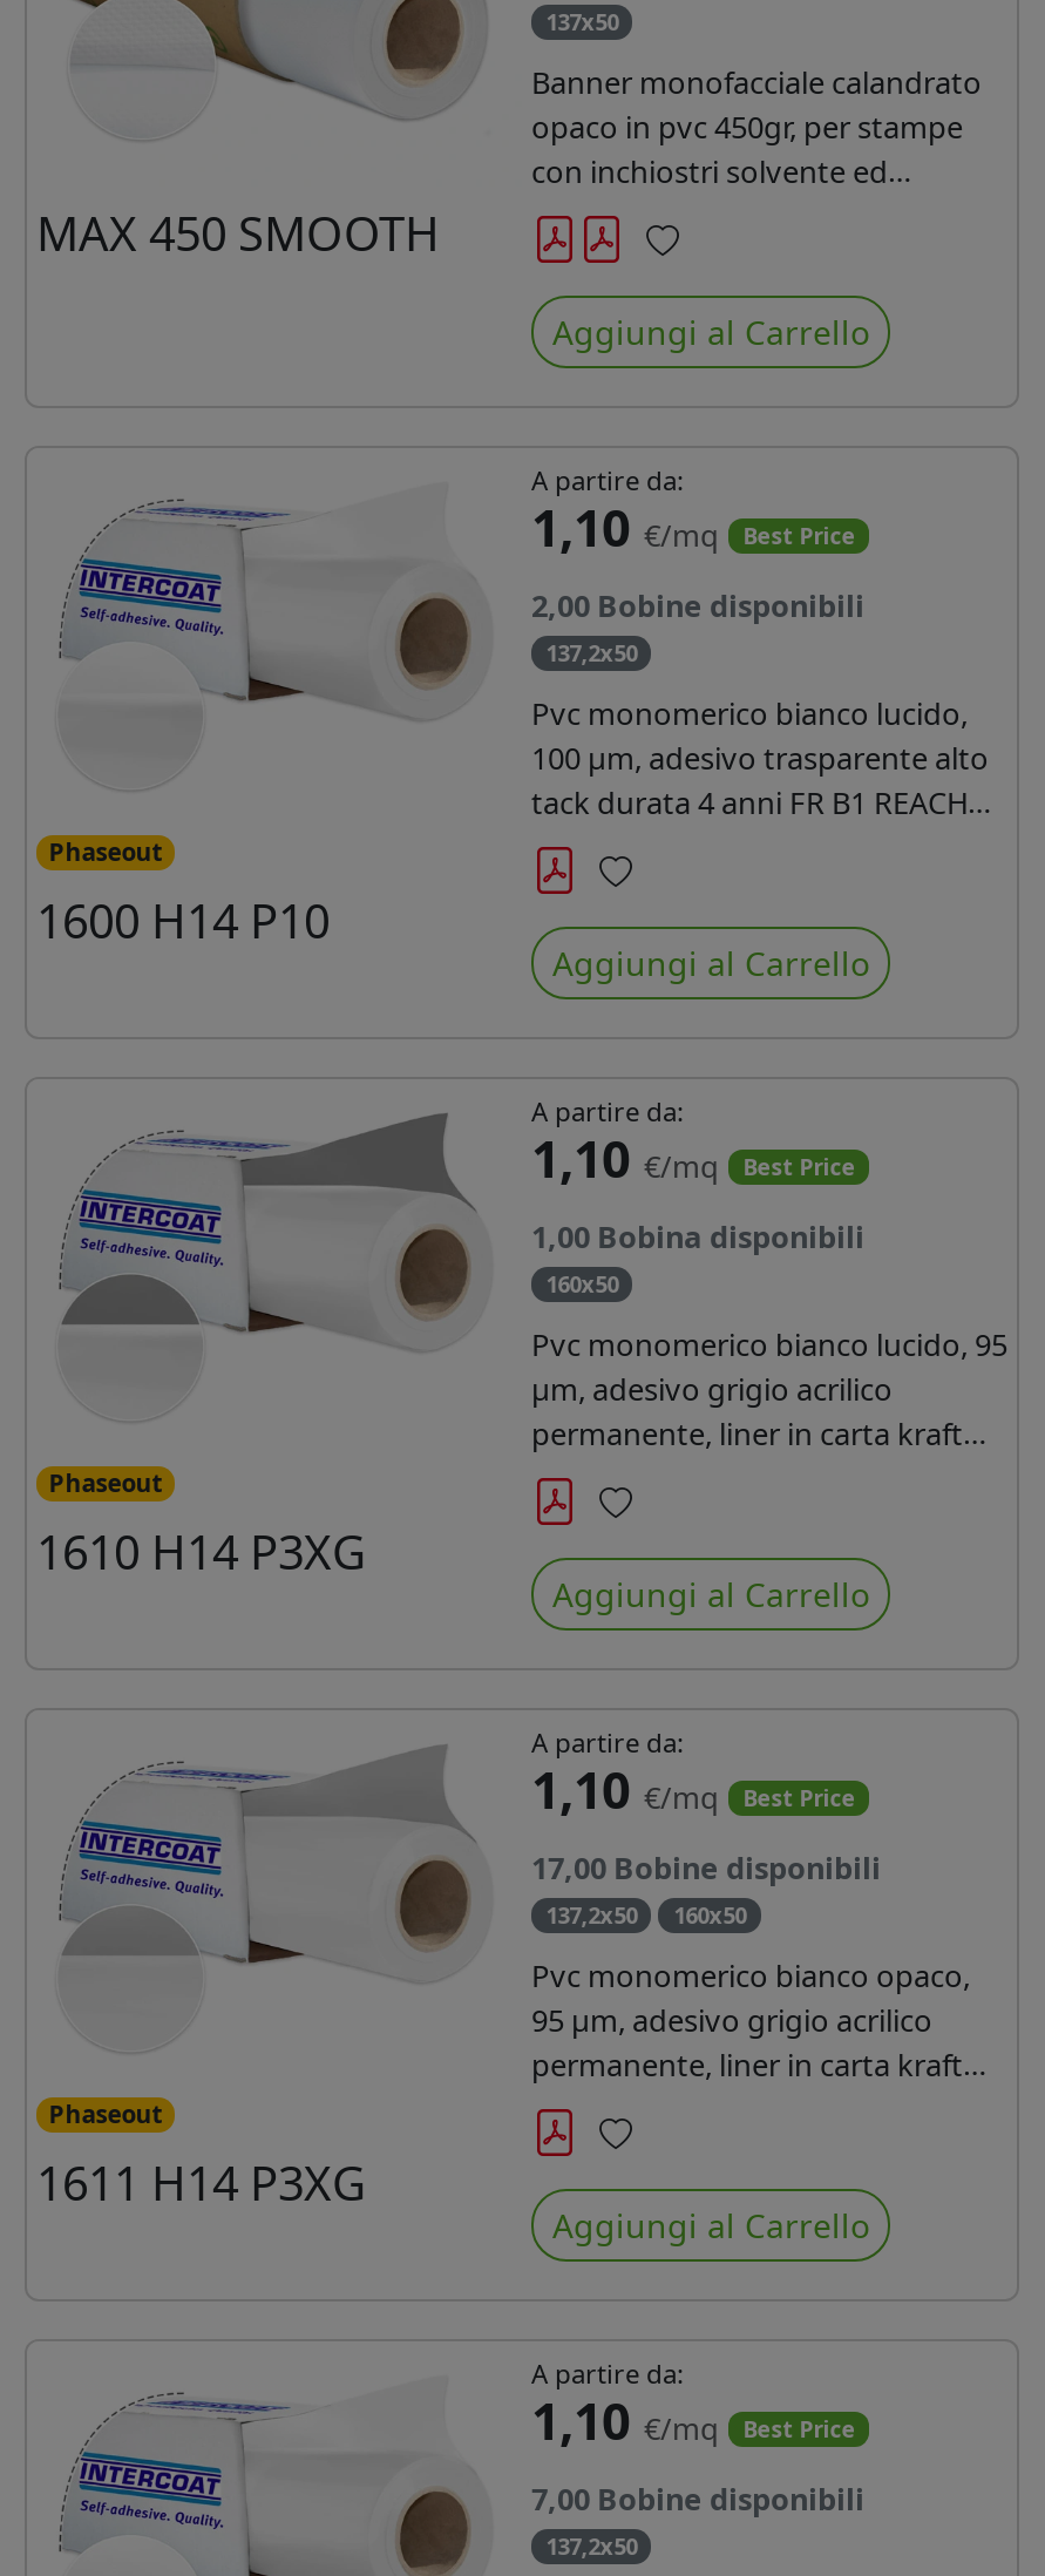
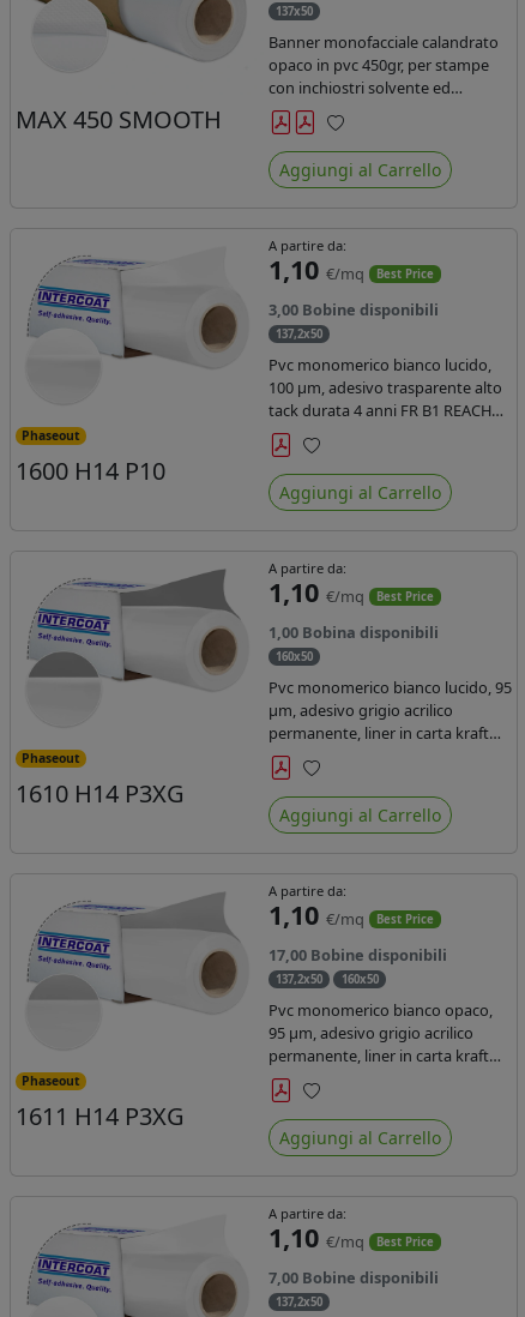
[531,584,864,626] 2,00 Bobine disponibili -> [268,299,439,320] 3,00 Bobine disponibili

